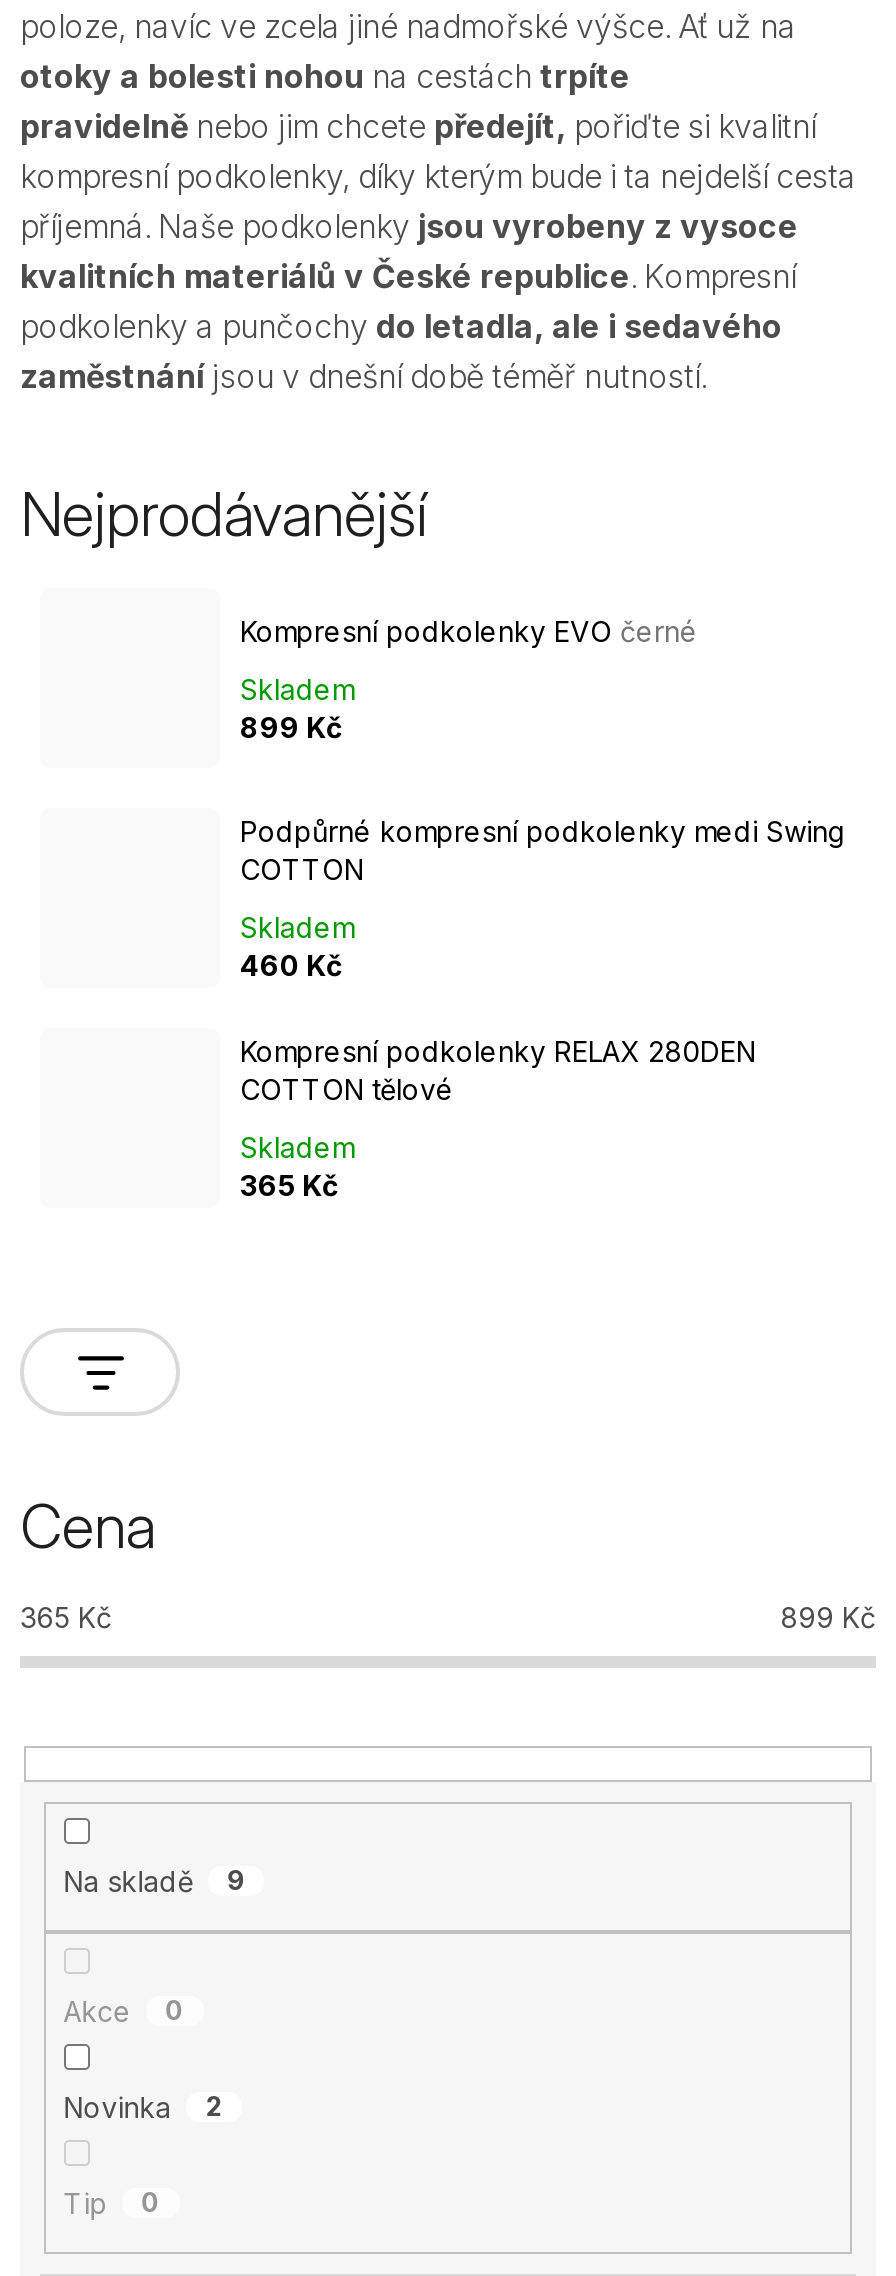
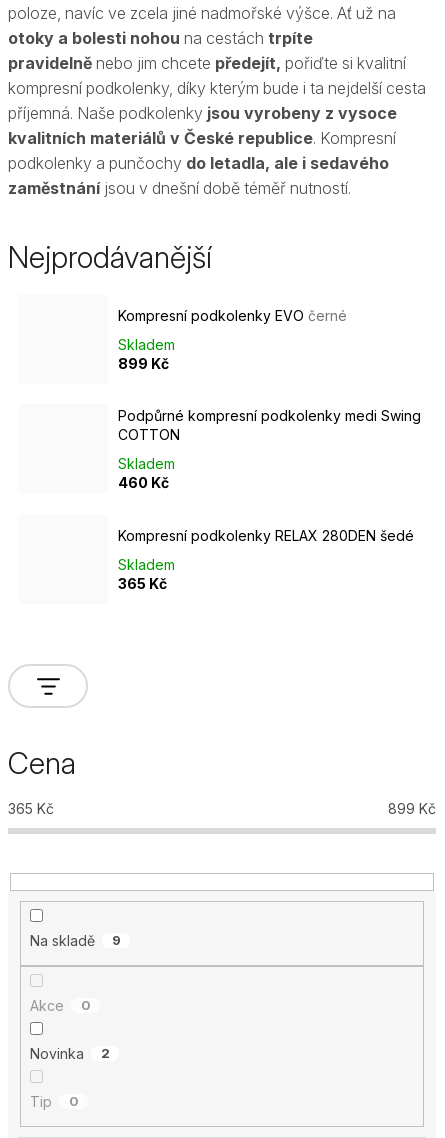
[240,1034,756,1106] Kompresní podkolenky RELAX 280DEN | COTTON tělové -> [118,527,414,544] Kompresní podkolenky RELAX 280DEN šedé

